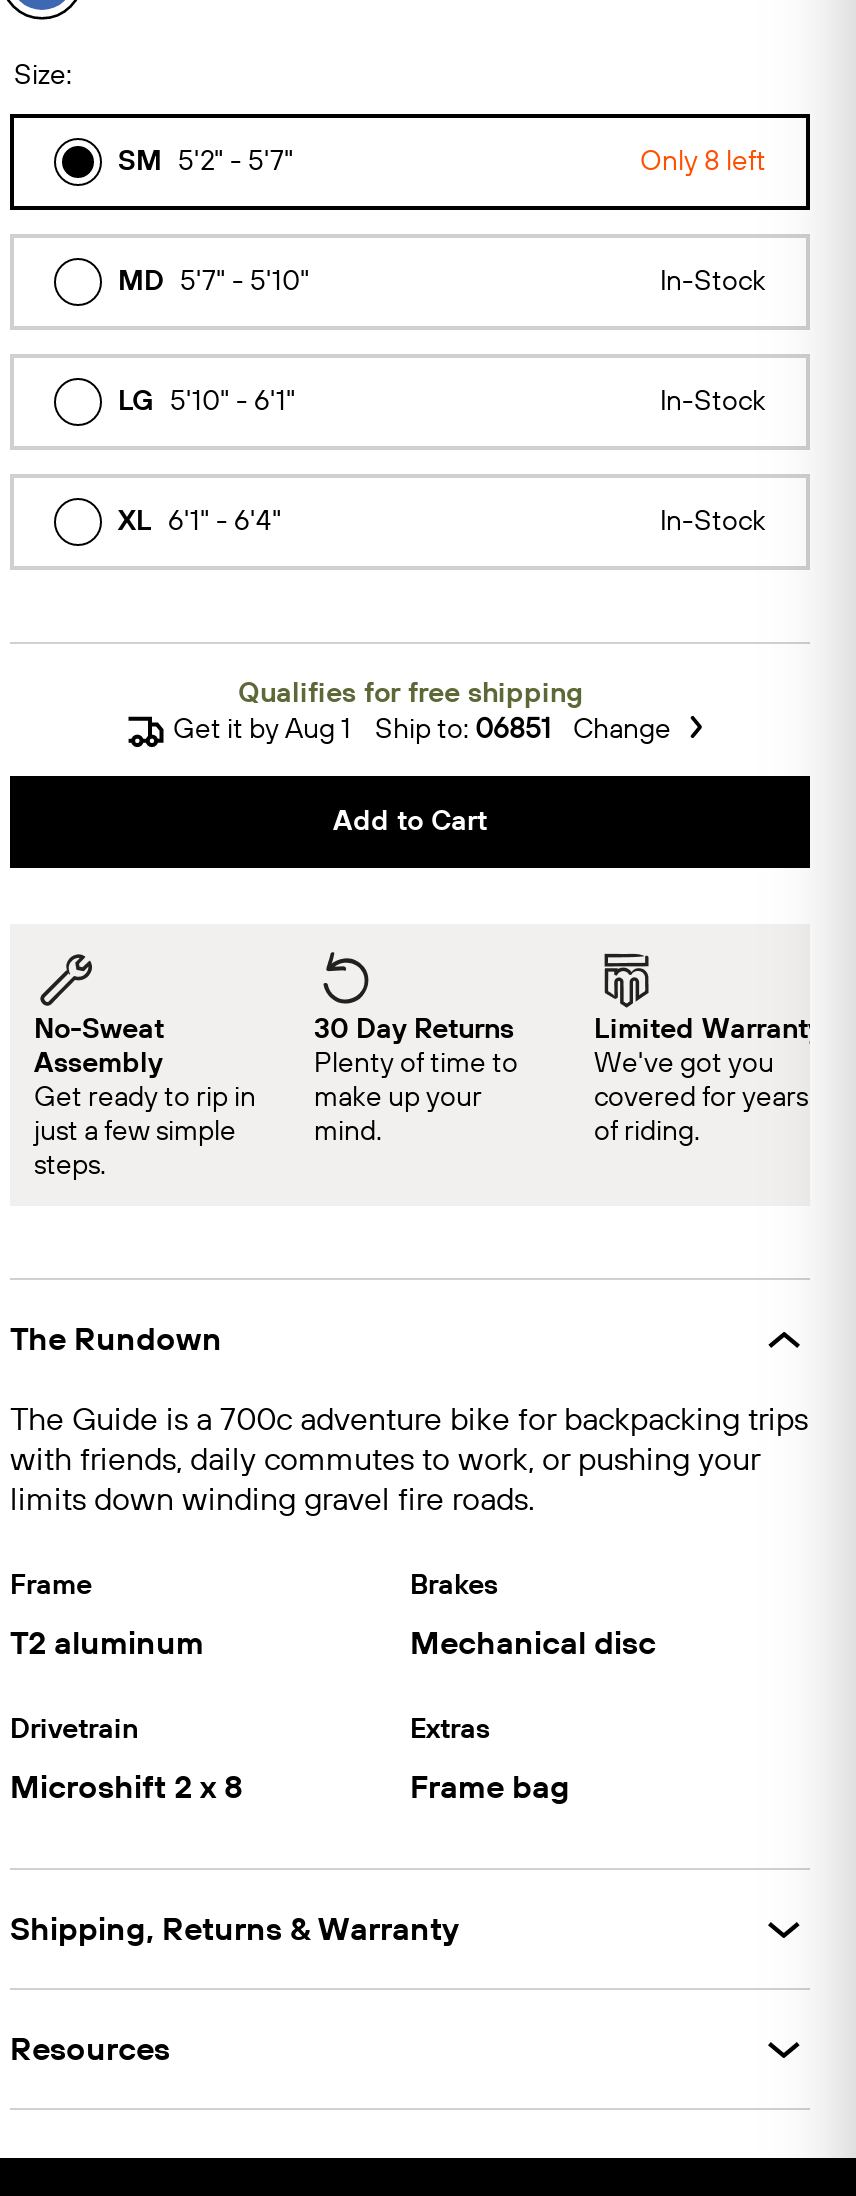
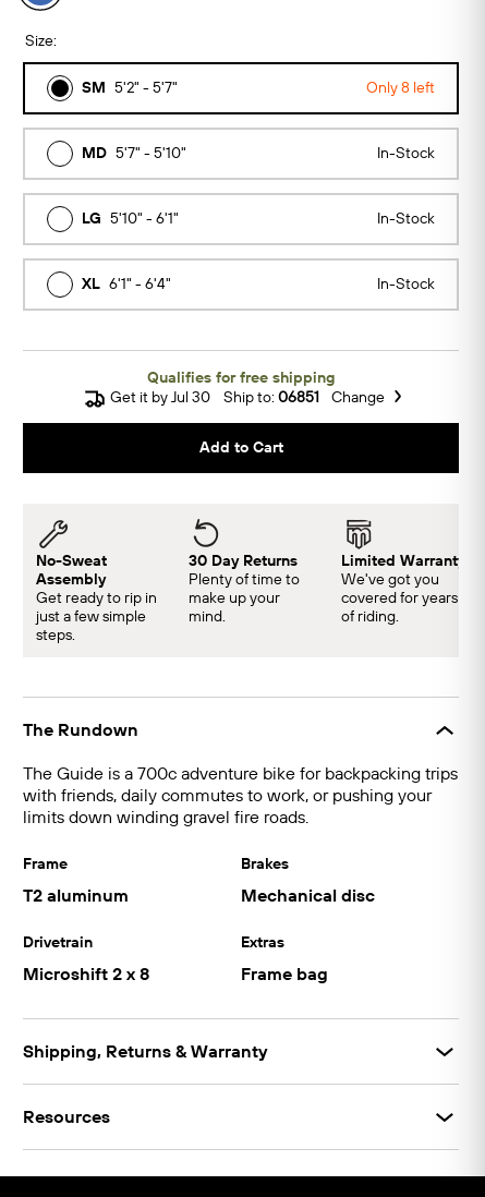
[173,710,677,748] Get it by Aug 1 Ship to: 06851 Change -> [110,387,388,408] Get it by Jul 30 Ship to: 06851 Change

